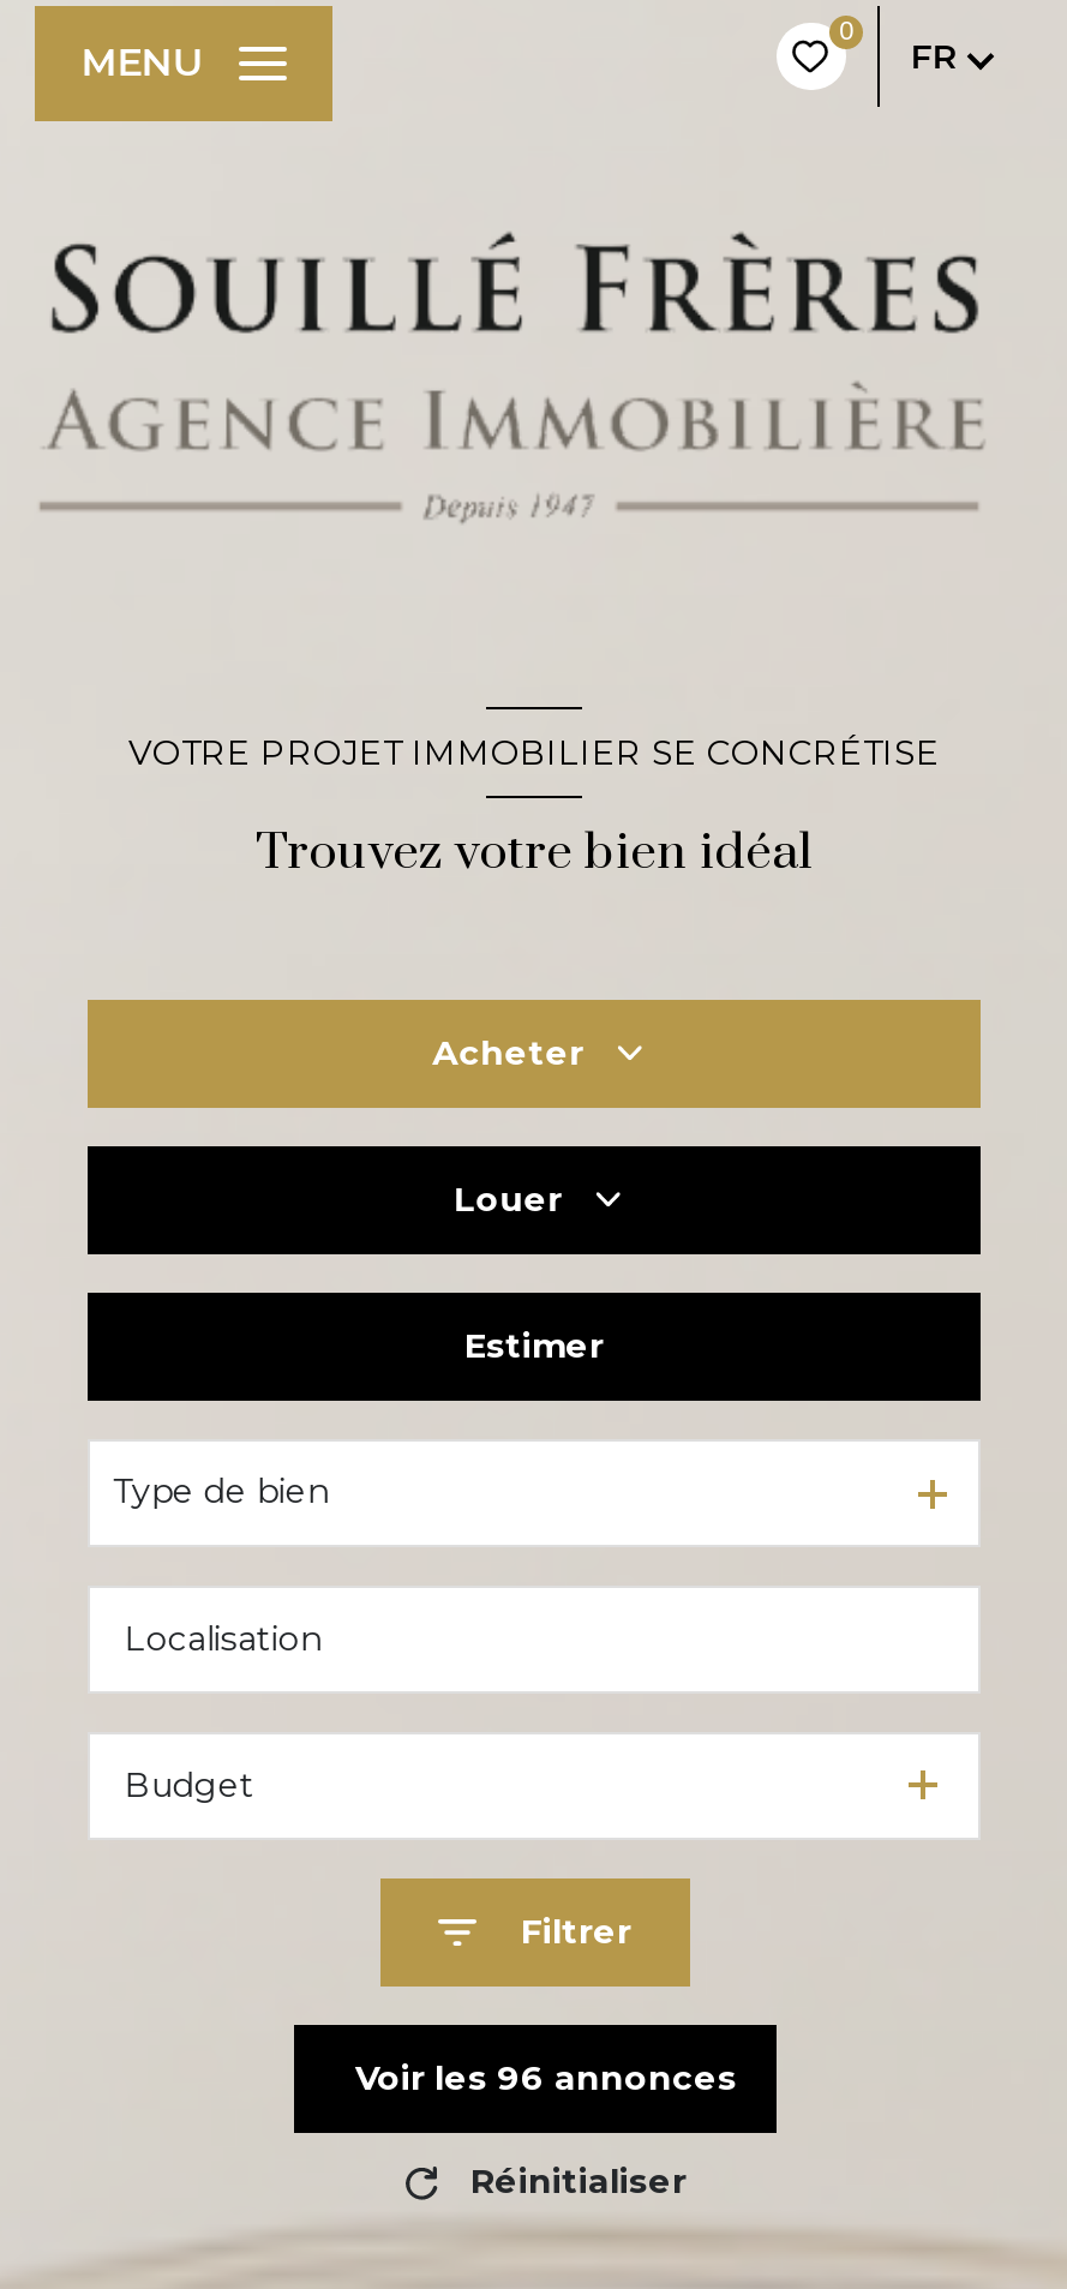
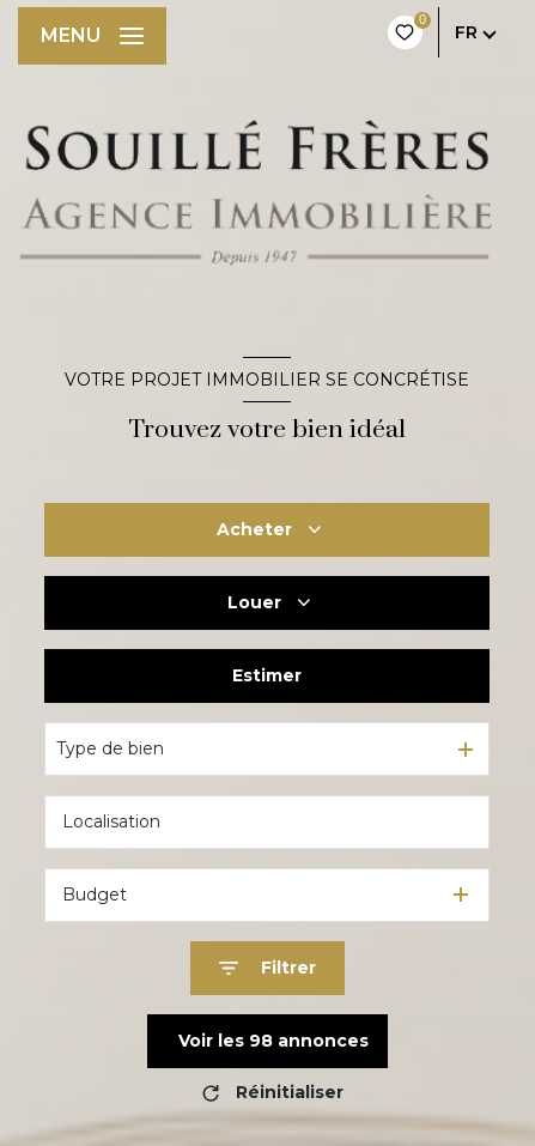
[355,2055,737,2099] Voir les 96 annonces -> [178,1029,368,1051] Voir les 98 annonces

